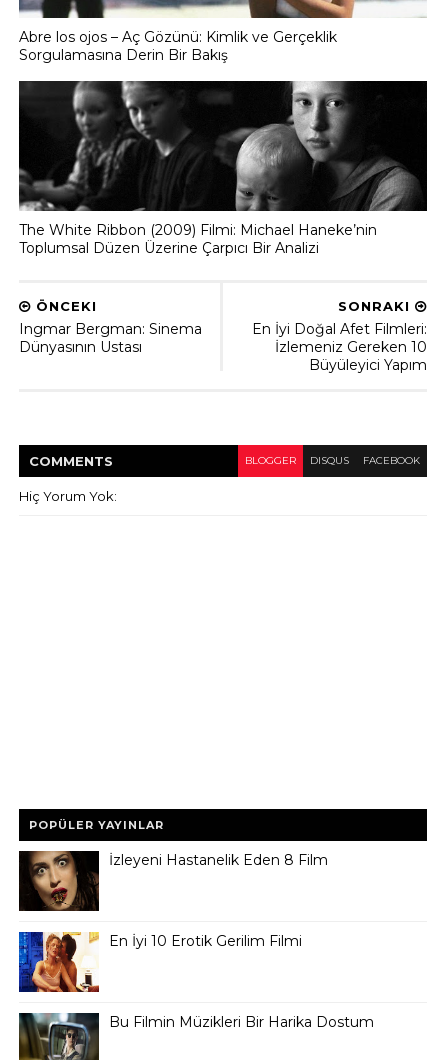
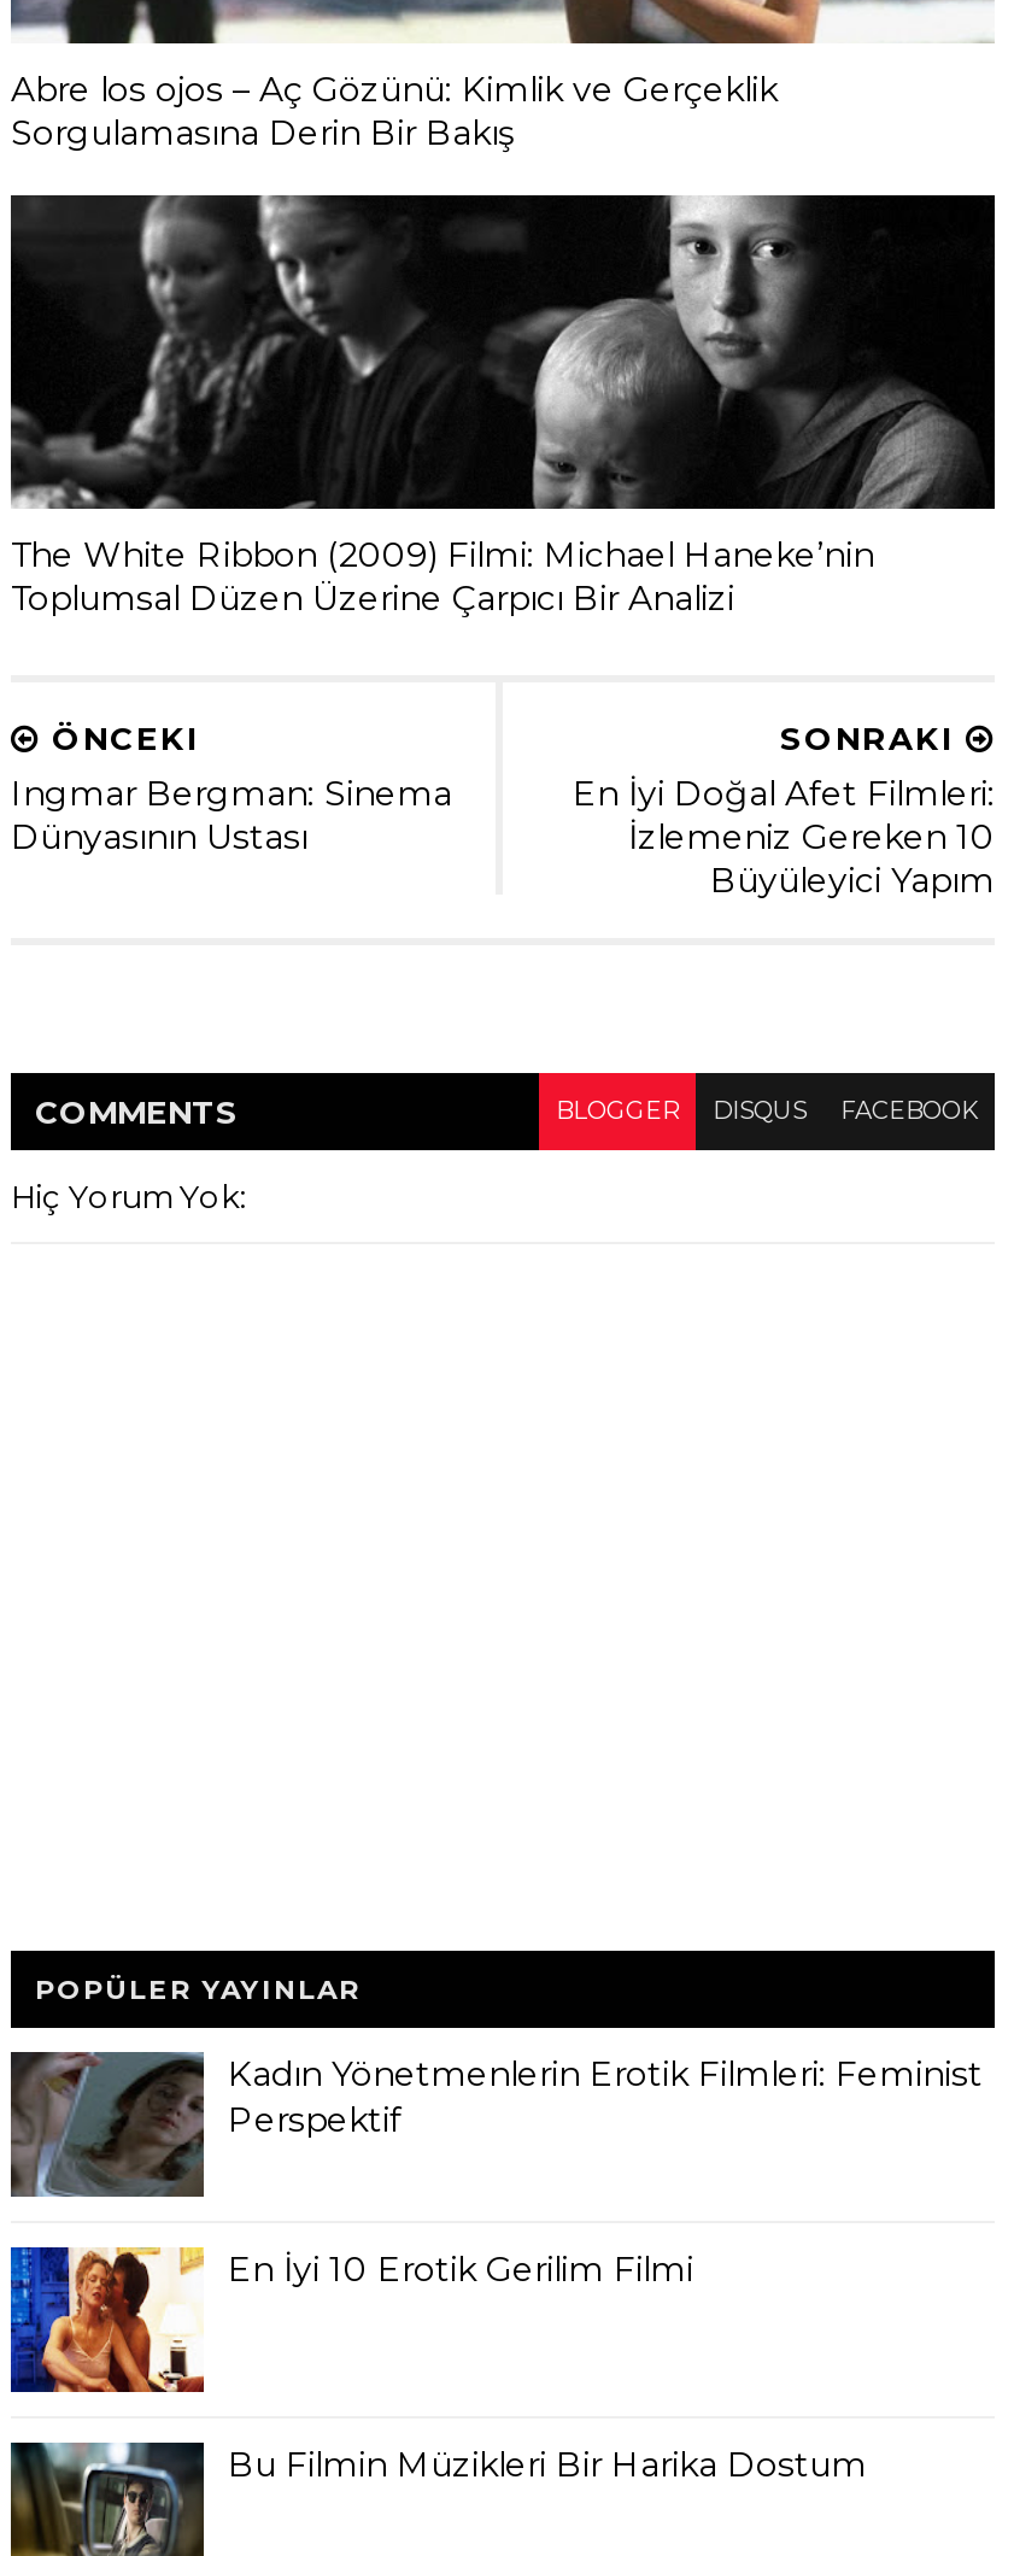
[19,850,328,912] [image] | İzleyeni Hastanelik Eden 8 Film -> [11,2050,983,2199] [image] | Kadın Yönetmenlerin Erotik Filmleri: Feminist | Perspektif

